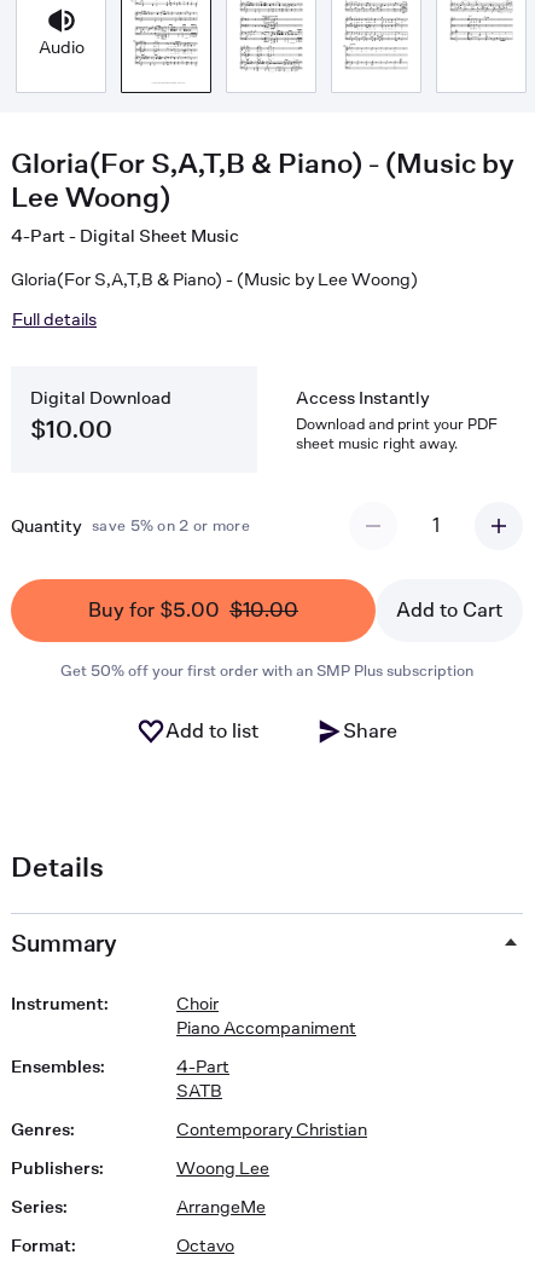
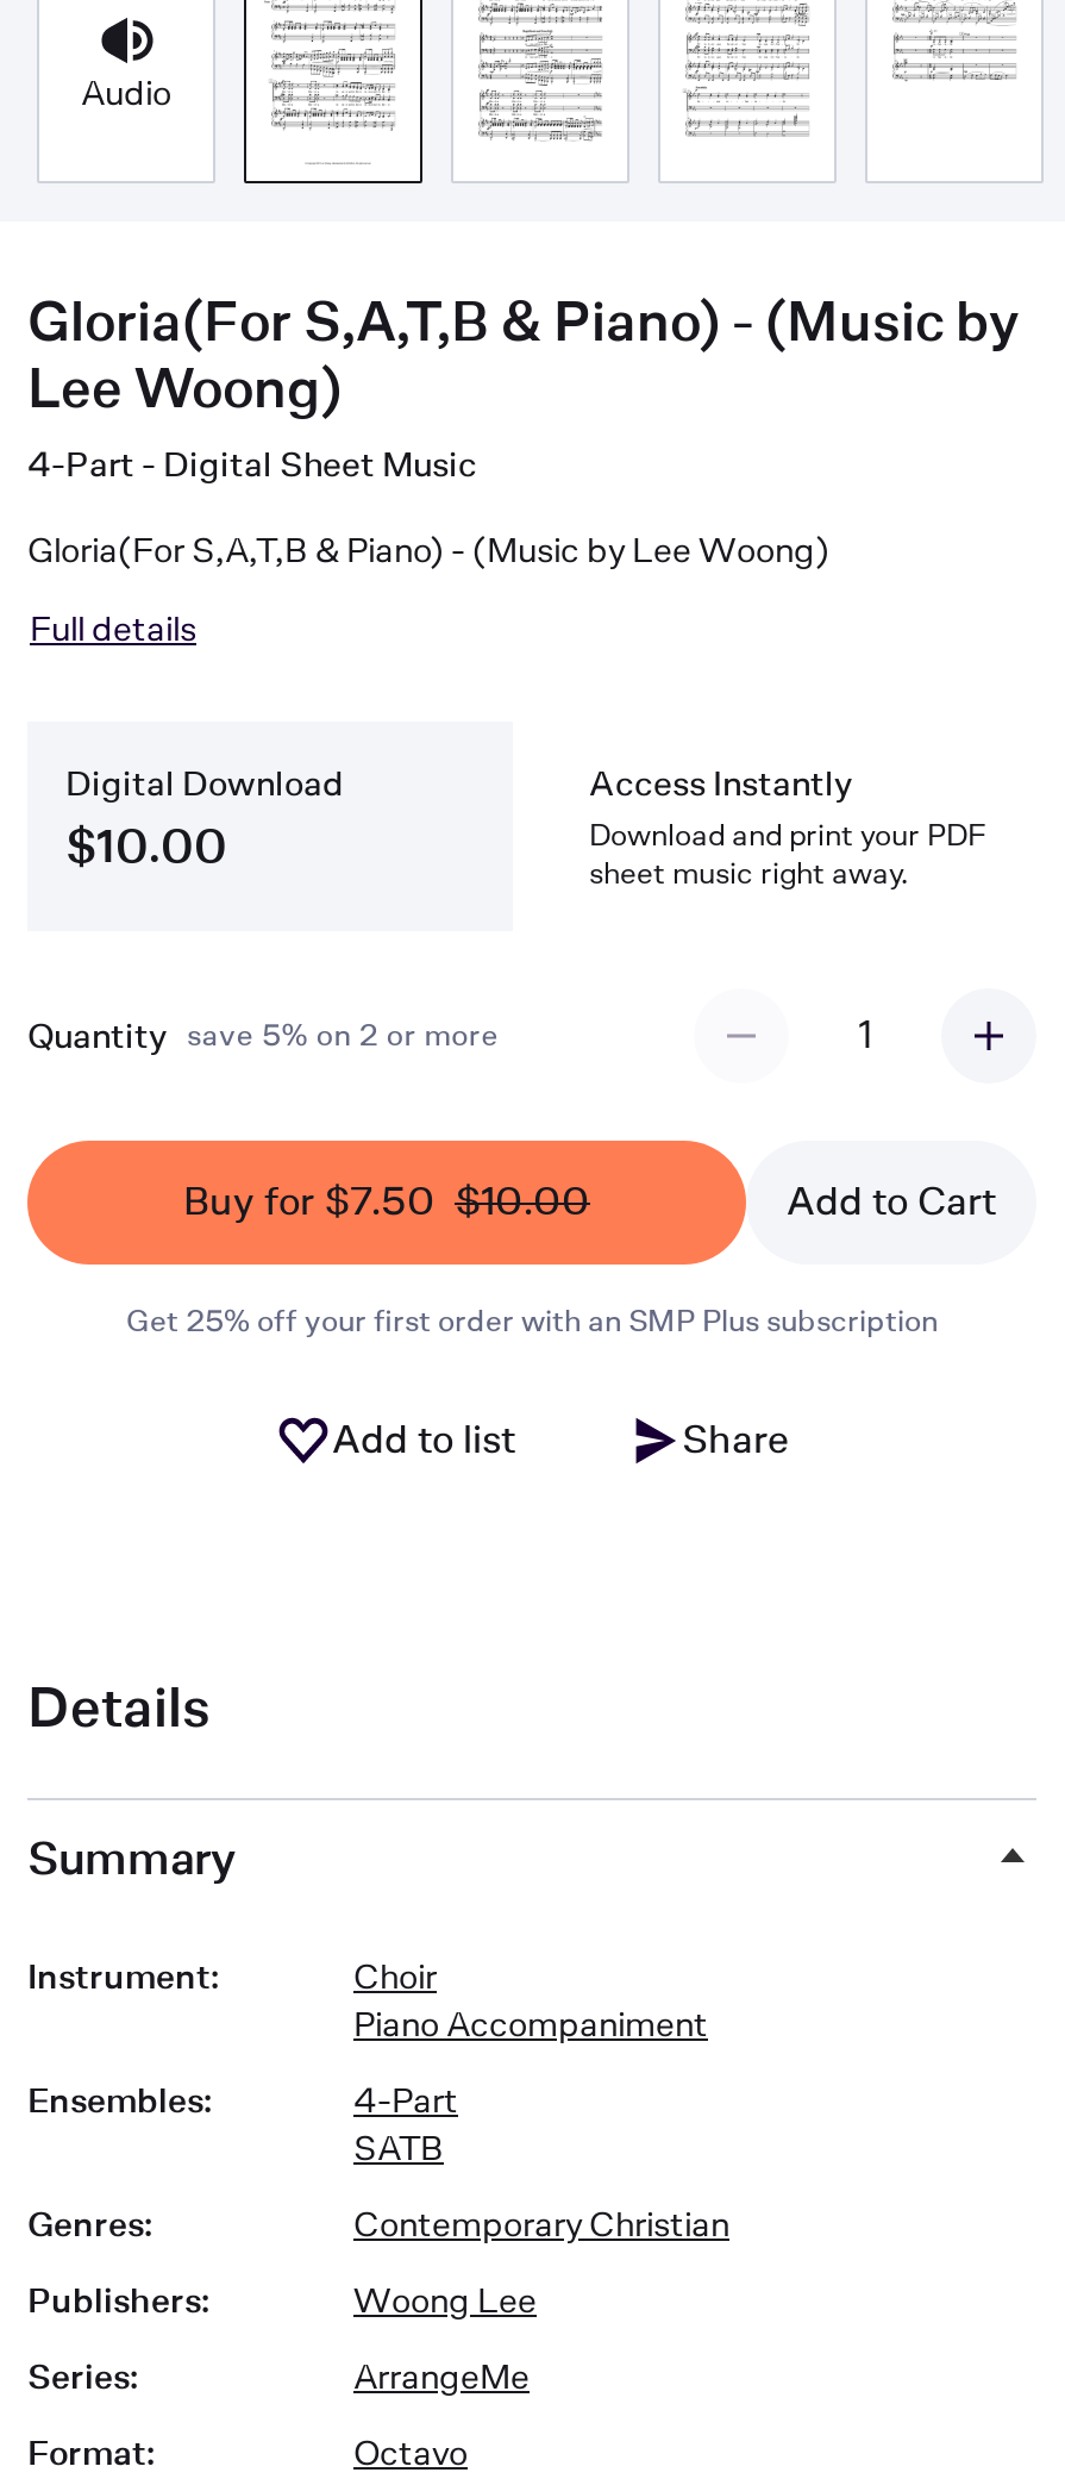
[88,599,298,622] Buy for $5.00 $10.00 -> [183,1179,590,1224] Buy for $7.50 $10.00
[60,661,473,680] Get 50% off your first order with an SMP Plus subscription -> [126,1303,938,1338] Get 25% off your first order with an SMP Plus subscription

